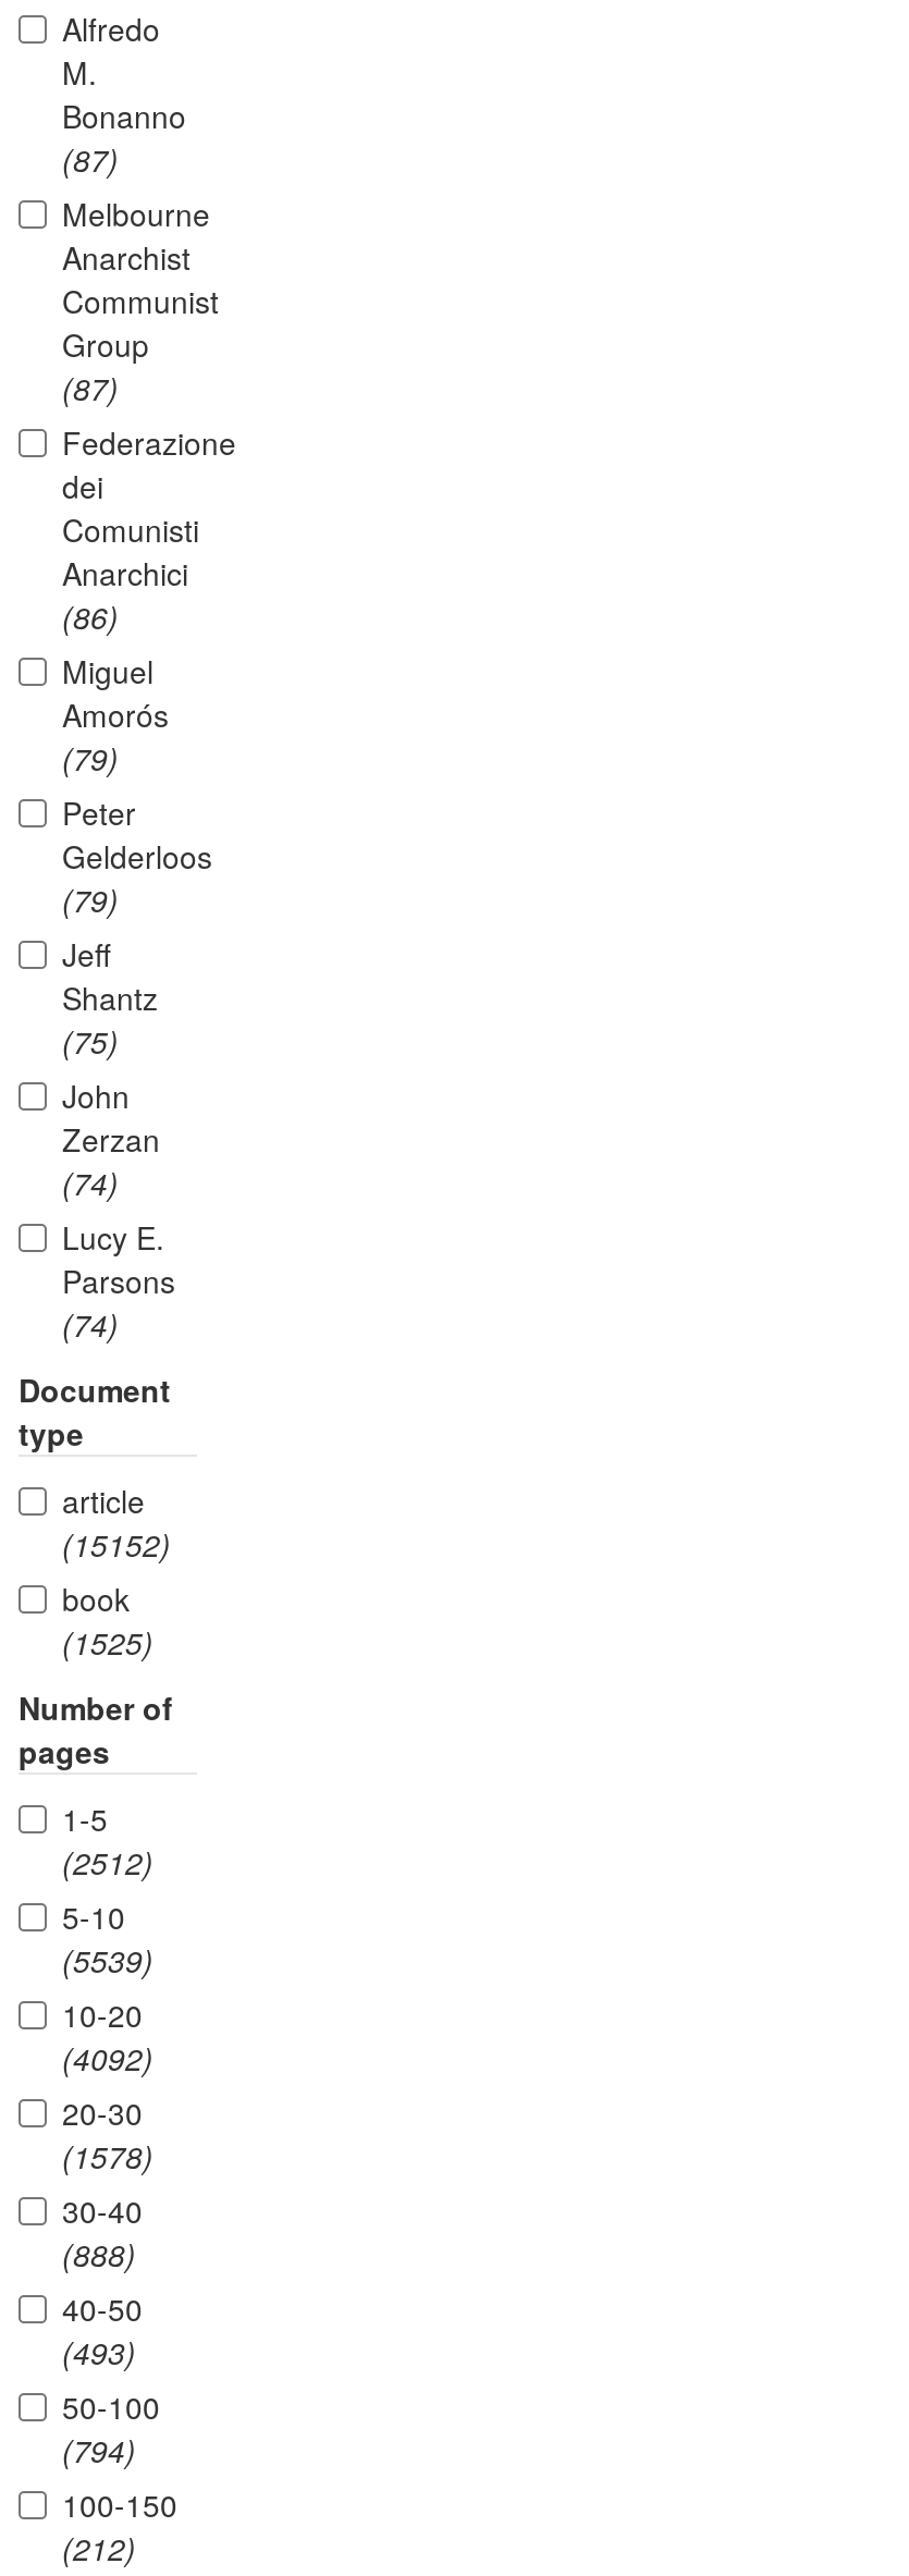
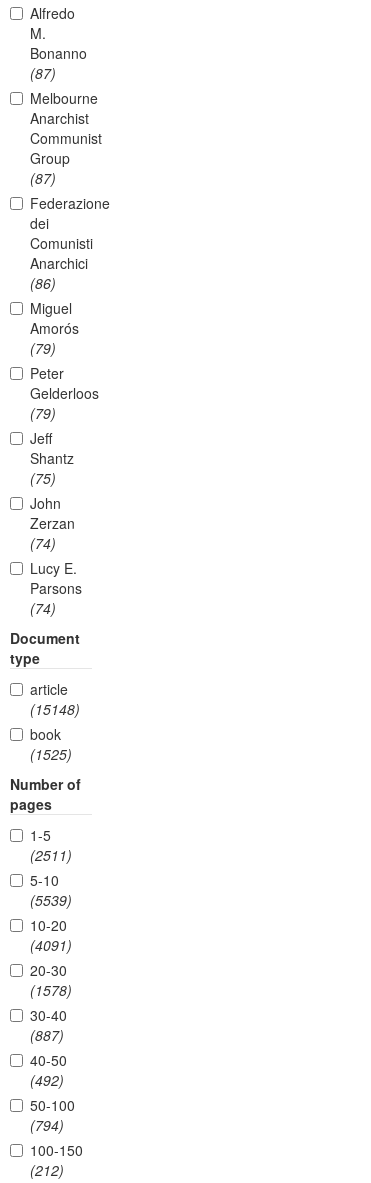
[62,1522,171,1566] (15152) -> [30,699,80,719] (15148)
[62,1840,153,1884] (2512) -> [30,845,72,865] (2511)
[62,2036,153,2080] (4092) -> [30,935,72,955] (4091)
[62,2232,136,2276] (888) -> [30,1025,64,1045] (887)
[62,2330,136,2373] (493) -> [30,1070,64,1090] (492)

